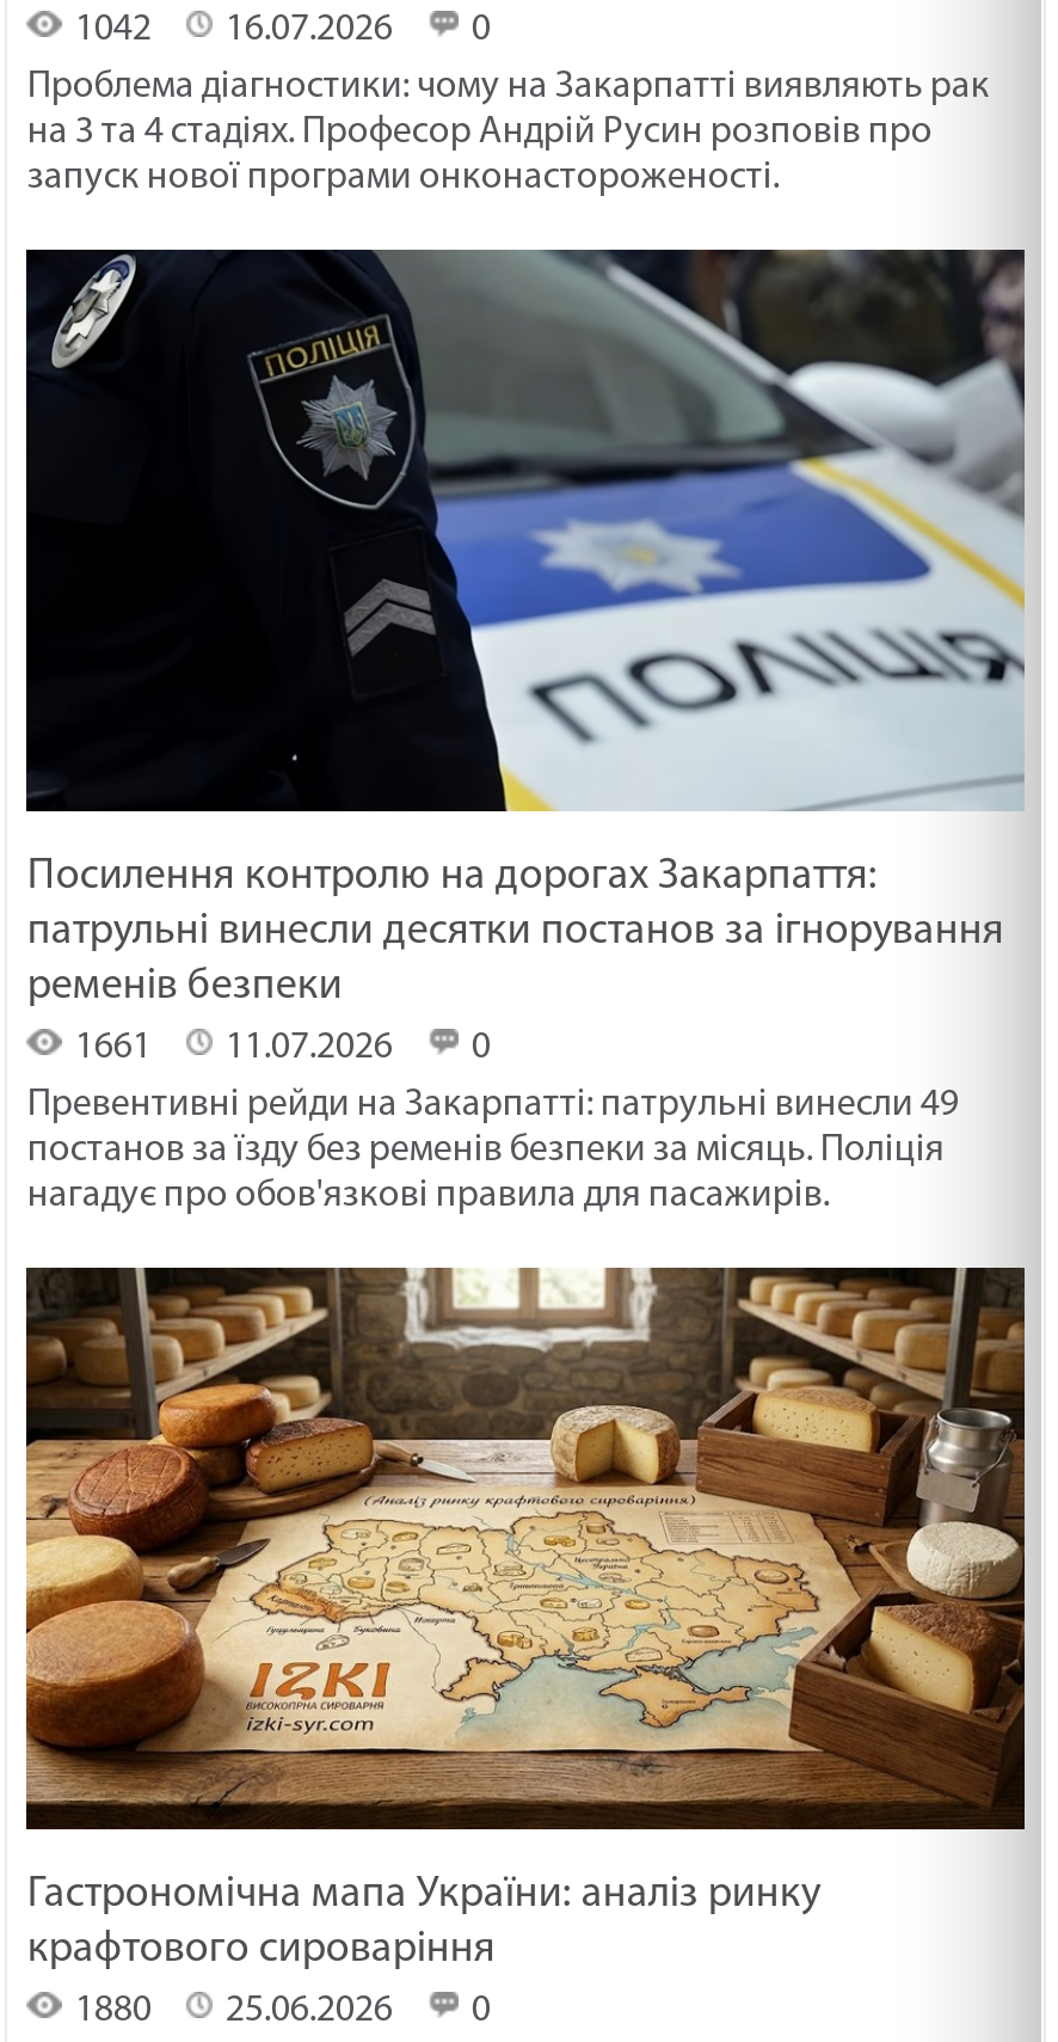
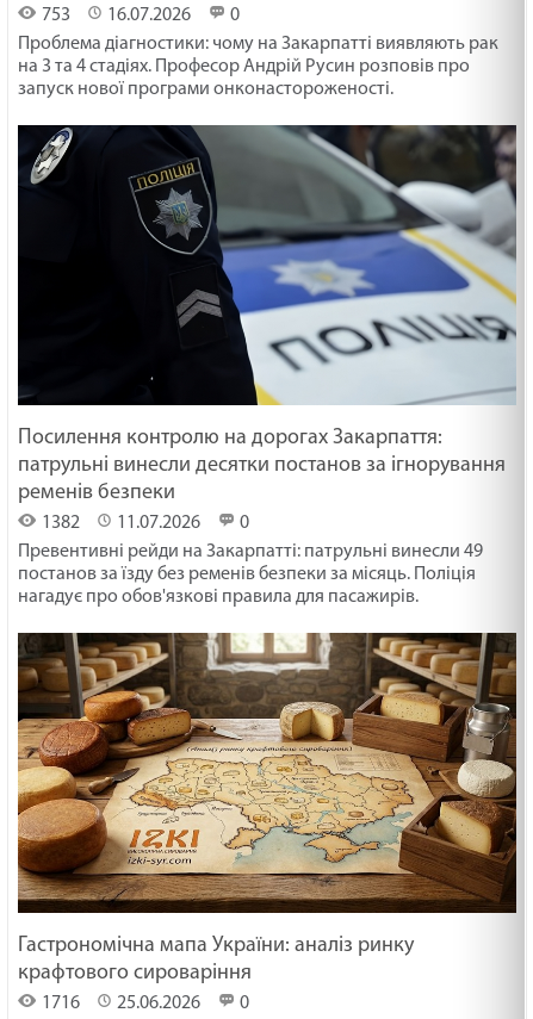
[75,11,393,50] 1042 16.07.2026 -> [42,6,191,25] 753 16.07.2026
[75,1029,393,1067] 1661 11.07.2026 -> [42,514,201,533] 1382 11.07.2026
[75,1991,393,2029] 1880 25.06.2026 -> [42,993,201,1013] 1716 25.06.2026

